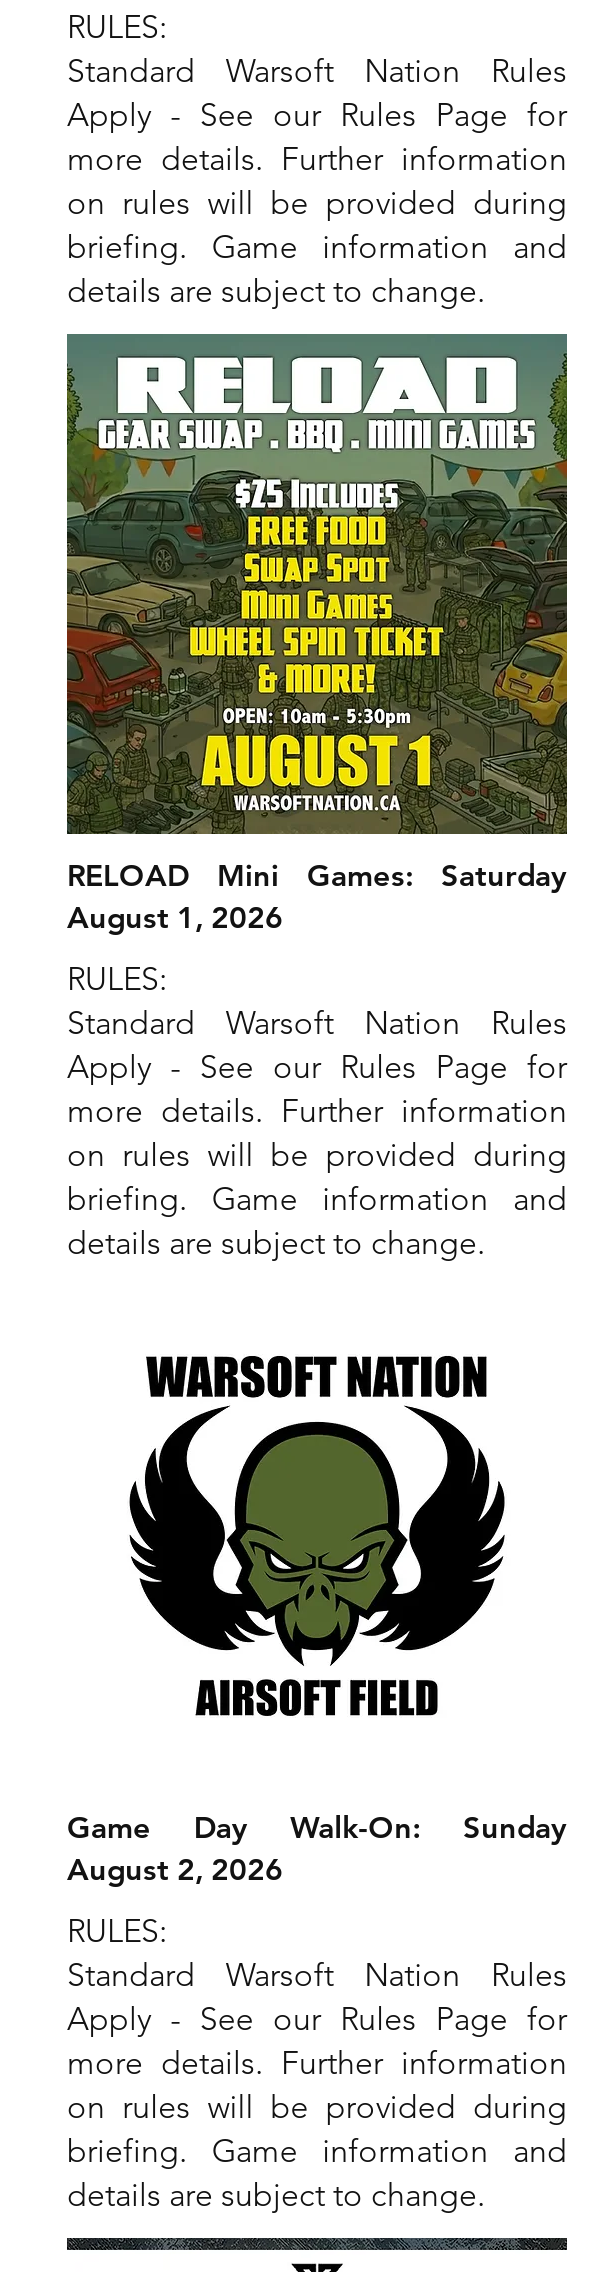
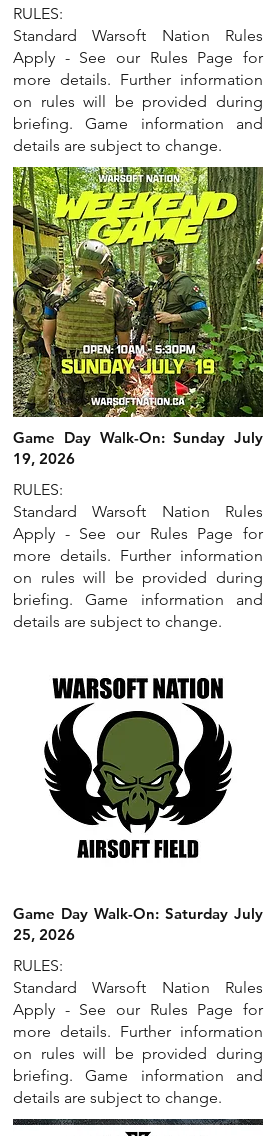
[65,332,569,937] [image] | RELOAD Mini Games: Saturday | August 1, 2026 -> [12,166,264,468] [image] | Game Day Walk-On: Sunday July | 19, 2026
[67,1809,567,1889] Game Day Walk-On: Sunday | August 2, 2026 -> [13,904,263,944] Game Day Walk-On: Saturday July | 25, 2026

